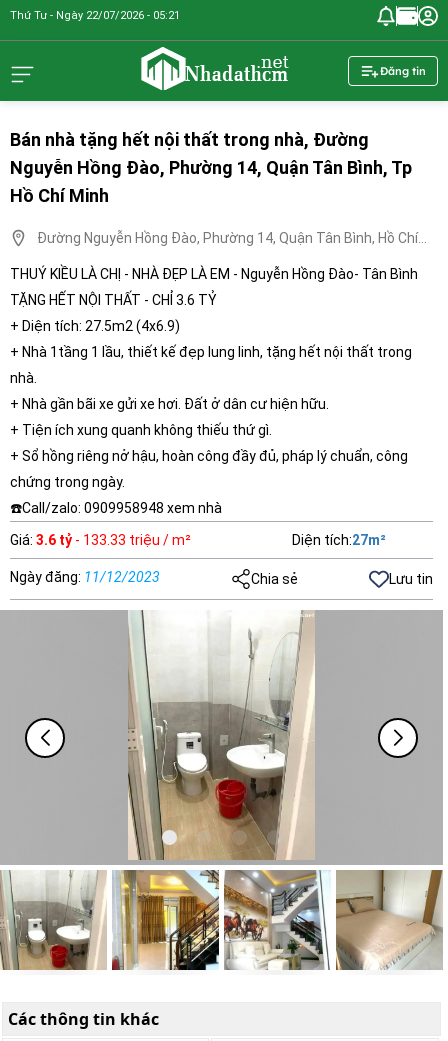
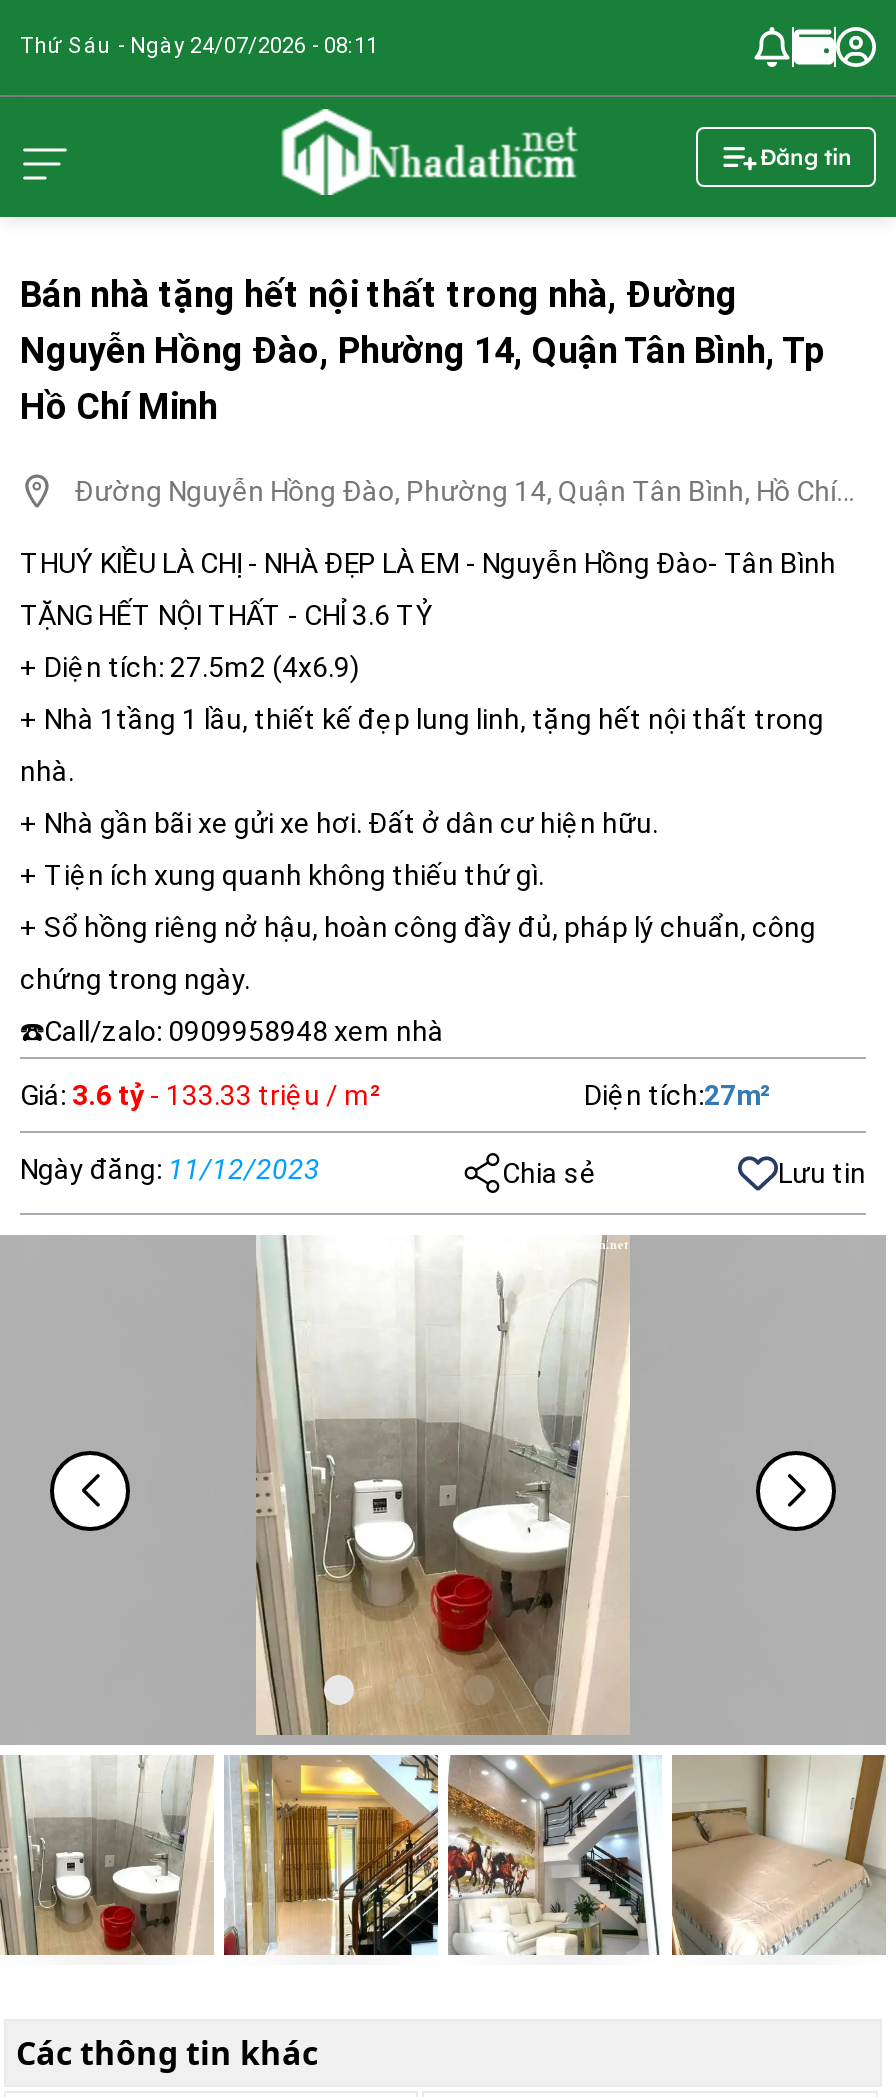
[10,9,180,22] Thứ Tư - Ngày 22/07/2026 - 05:21 -> [20,33,378,59] Thứ Sáu - Ngày 24/07/2026 - 08:11

